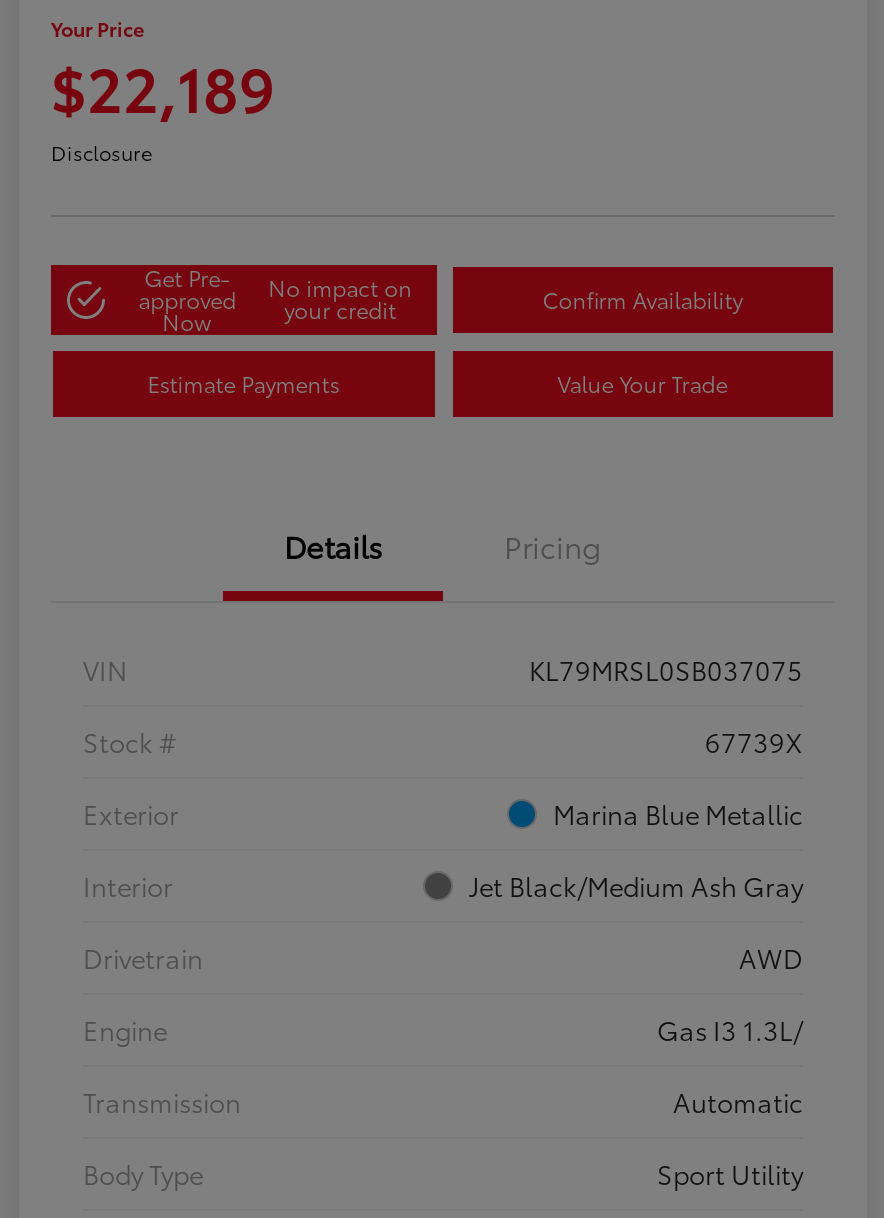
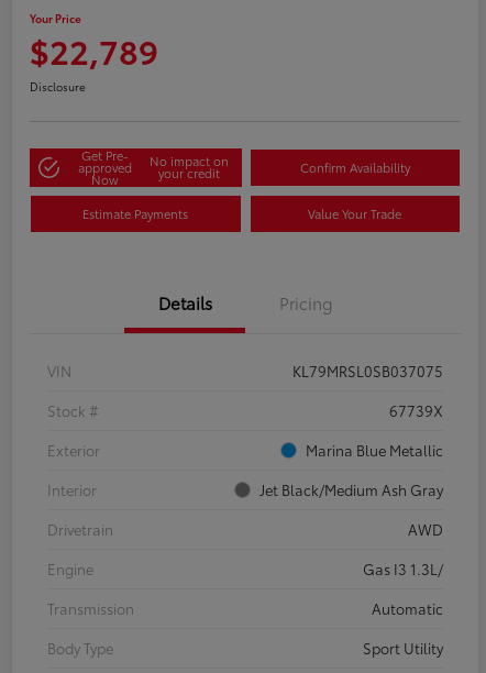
[51,43,275,129] $22,189 -> [30,26,158,74] $22,789

